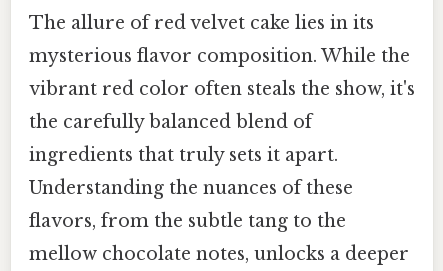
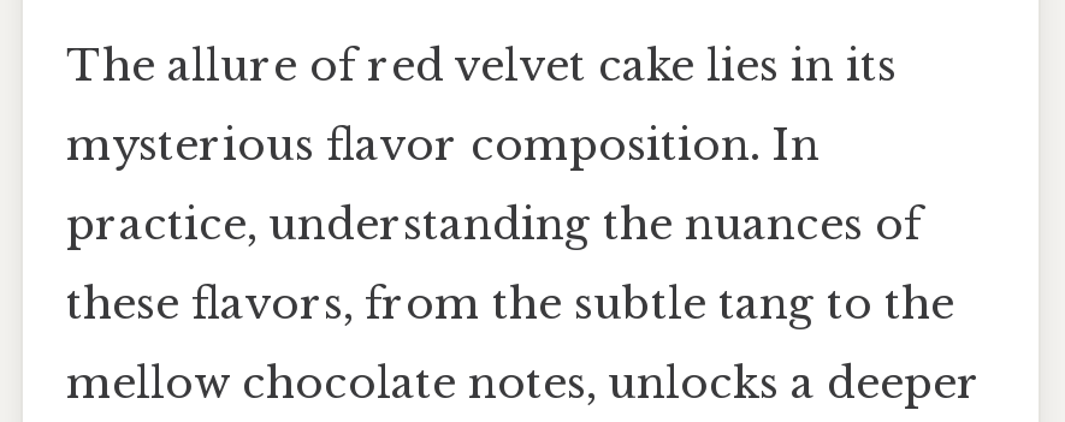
[29,45,415,232] mysterious flavor composition. While the | vibrant red color often steals the show, it's | the carefully balanced blend of | ingredients that truly sets it apart. | Understanding the nuances of these | flavors, from the subtle tang to the -> [66,119,954,331] mysterious flavor composition. In | practice, understanding the nuances of | these flavors, from the subtle tang to the

